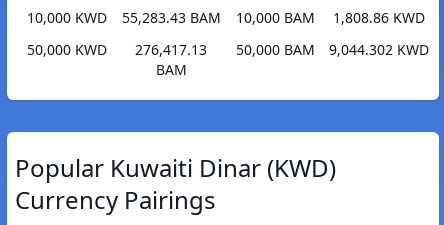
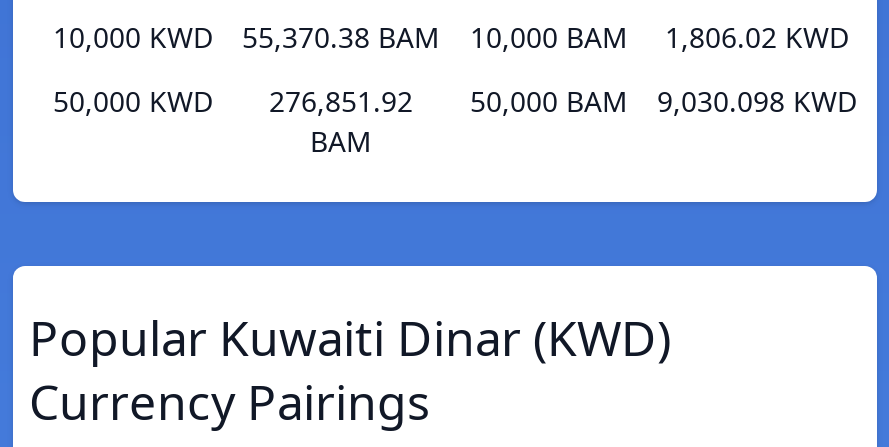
[121,8,220,27] 55,283.43 BAM -> [242,18,440,56] 55,370.38 BAM
[333,8,425,27] 1,808.86 KWD -> [665,18,849,56] 1,806.02 KWD
[135,40,207,59] 276,417.13 -> [269,82,413,120] 276,851.92
[329,40,429,59] 9,044.302 KWD -> [657,82,857,120] 9,030.098 KWD

